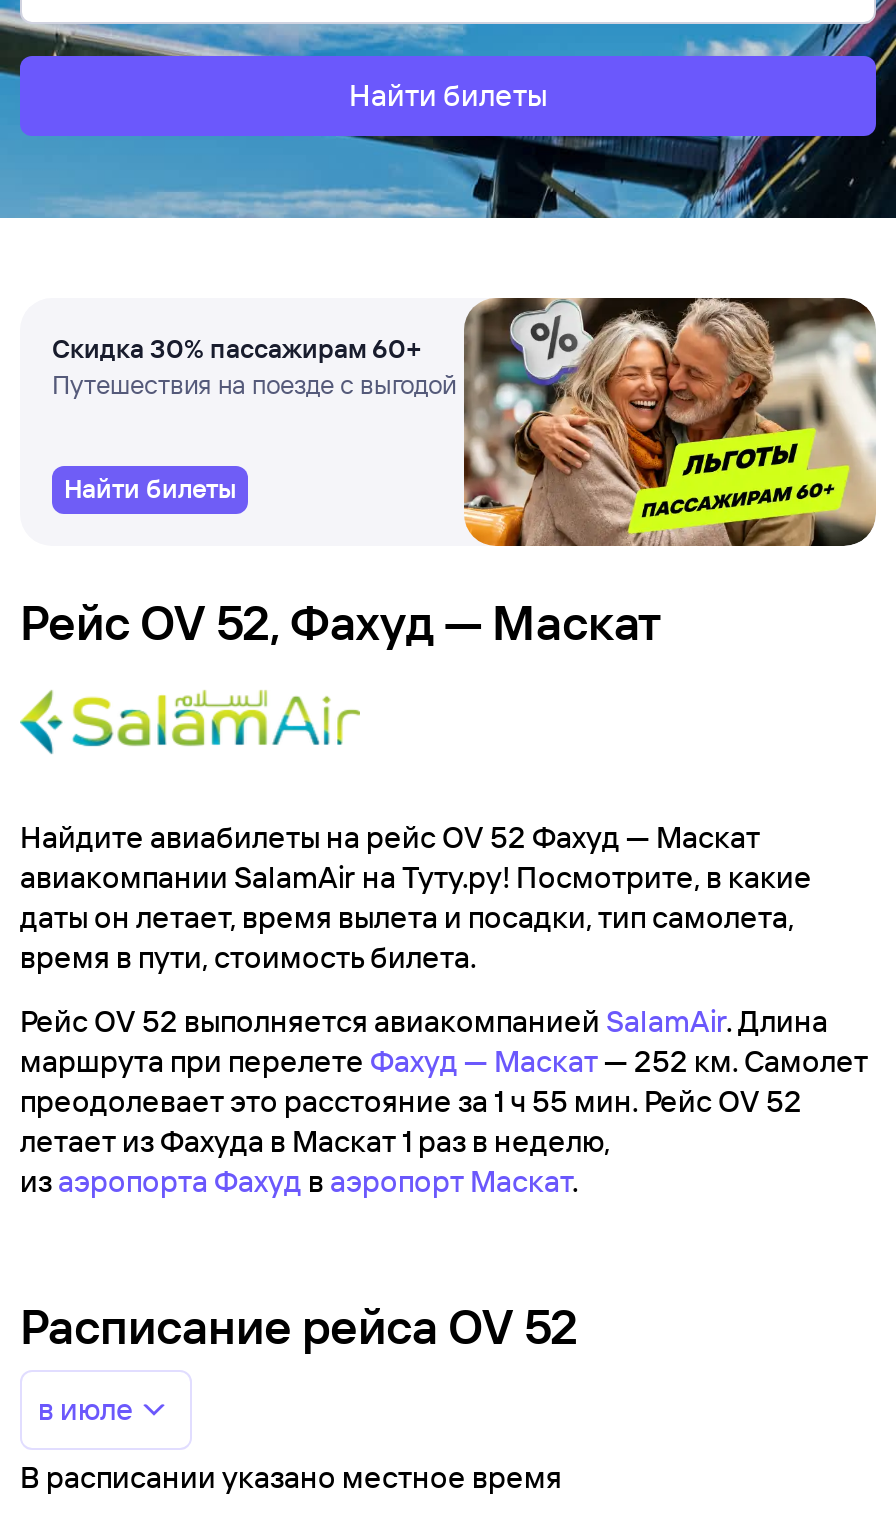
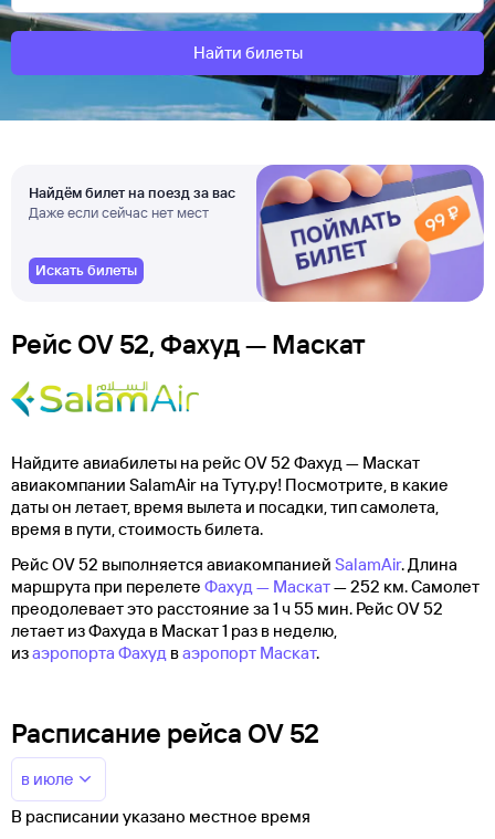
[52,296,878,548] [image] | Скидка 30% пассажирам 60+ | Путешествия на поезде с выгодой -> [29,164,484,303] [image] | Найдём билет на поезд за вас | Даже если сейчас нет мест
[64,472,236,504] Найти билеты -> [35,261,137,279] Искать билеты

